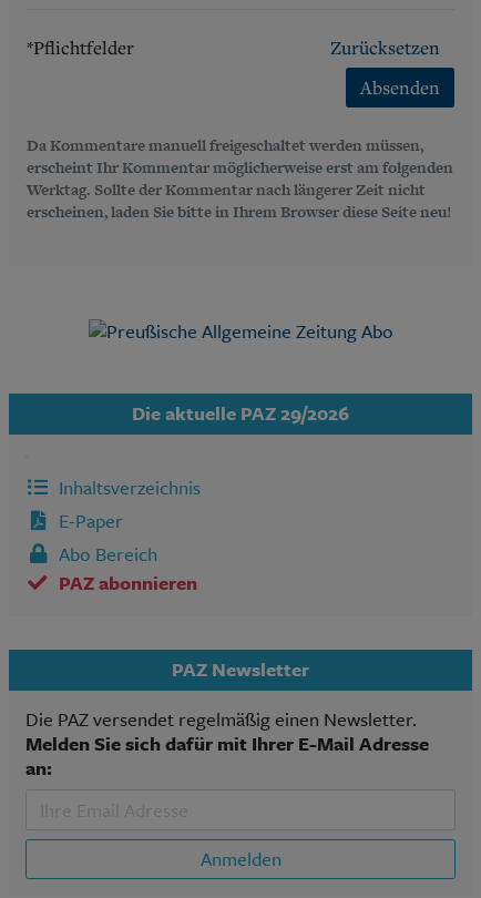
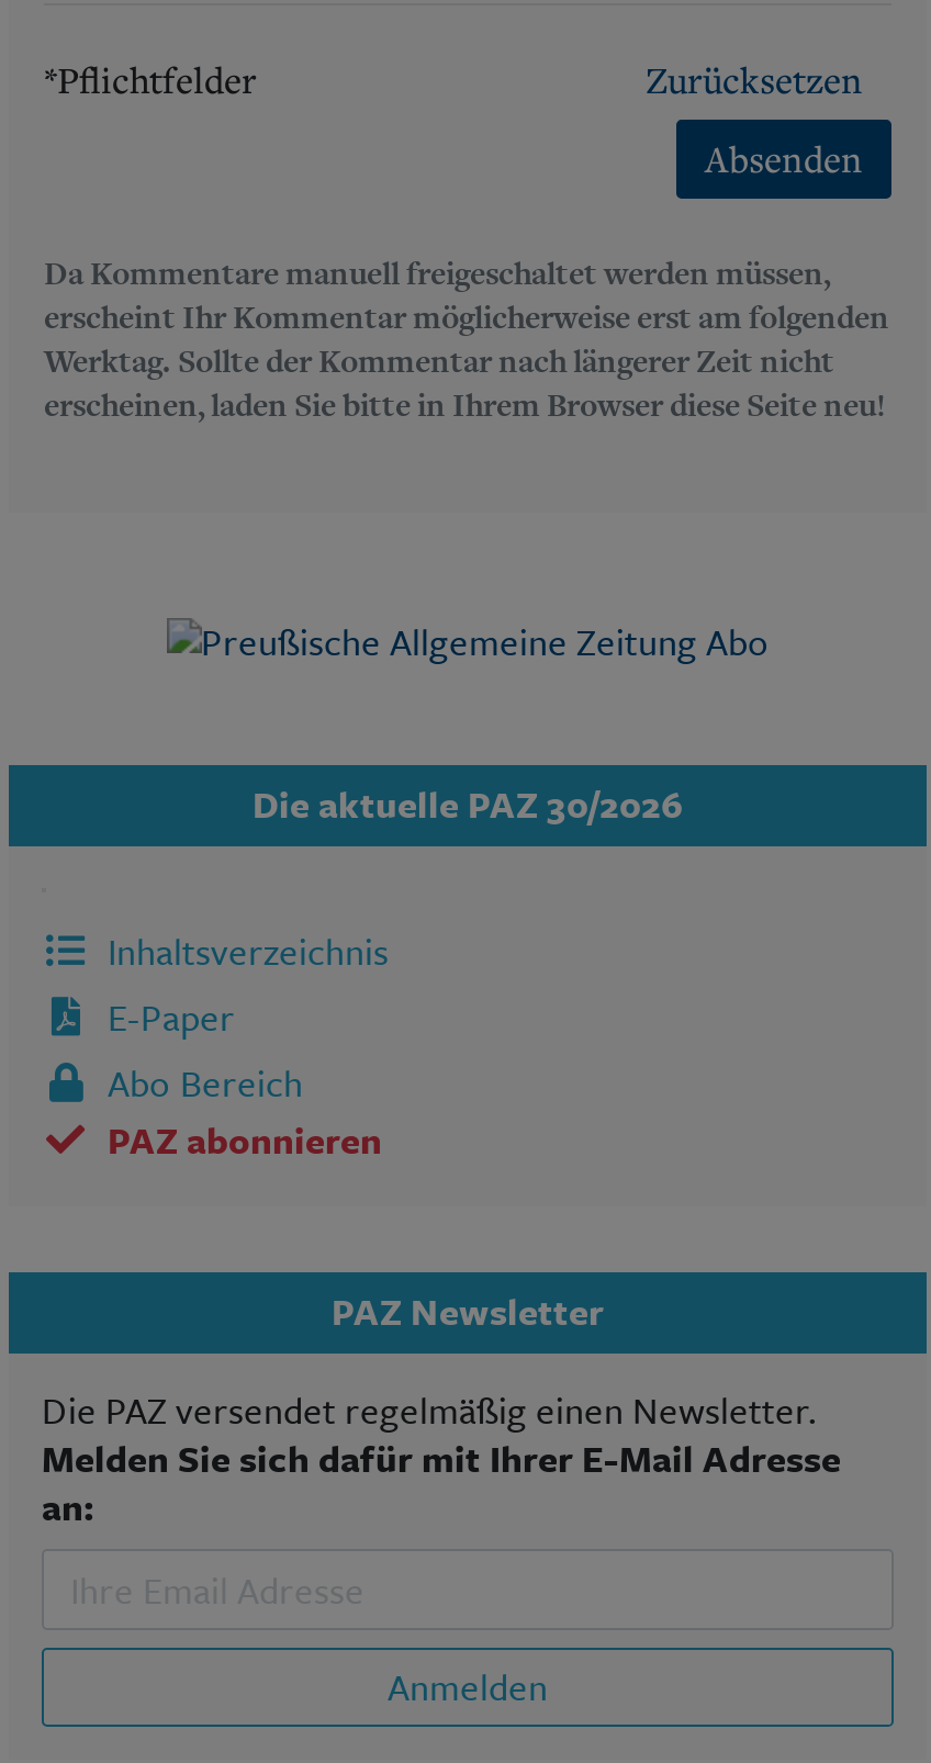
[132,399,349,427] Die aktuelle PAZ 29/2026 -> [253,776,683,831] Die aktuelle PAZ 30/2026

